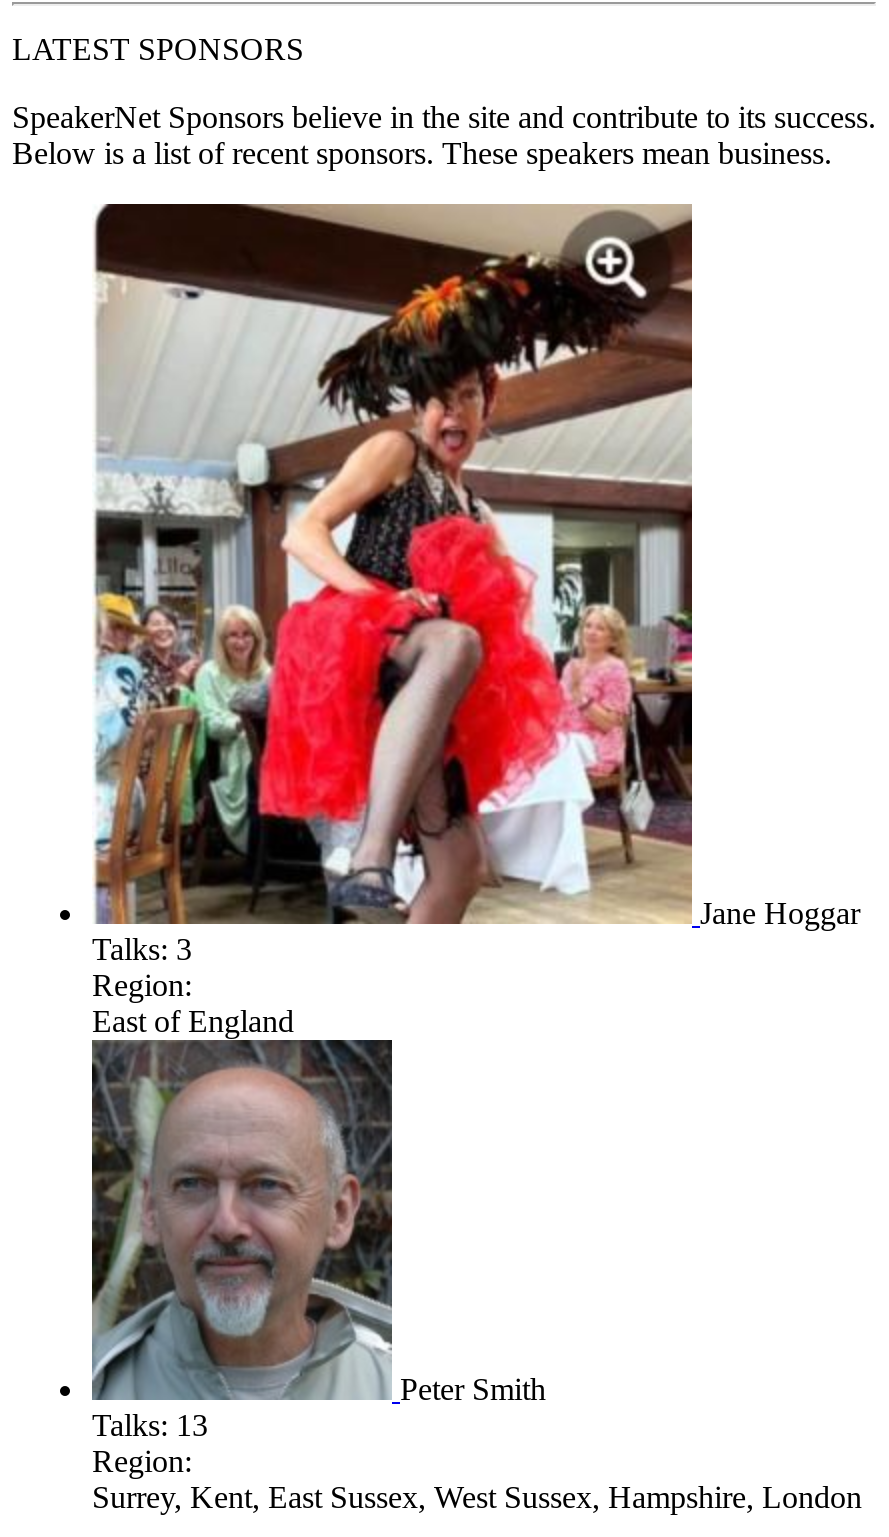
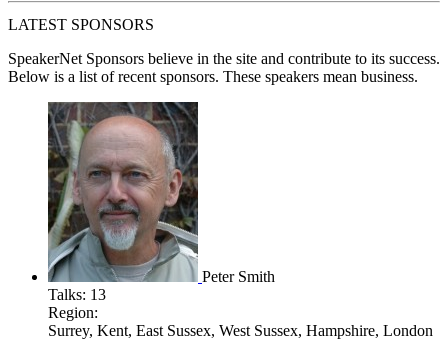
[92,202,860,1039] [image] | Jane Hoggar | Talks: 3 | Region: | East of England -> none

